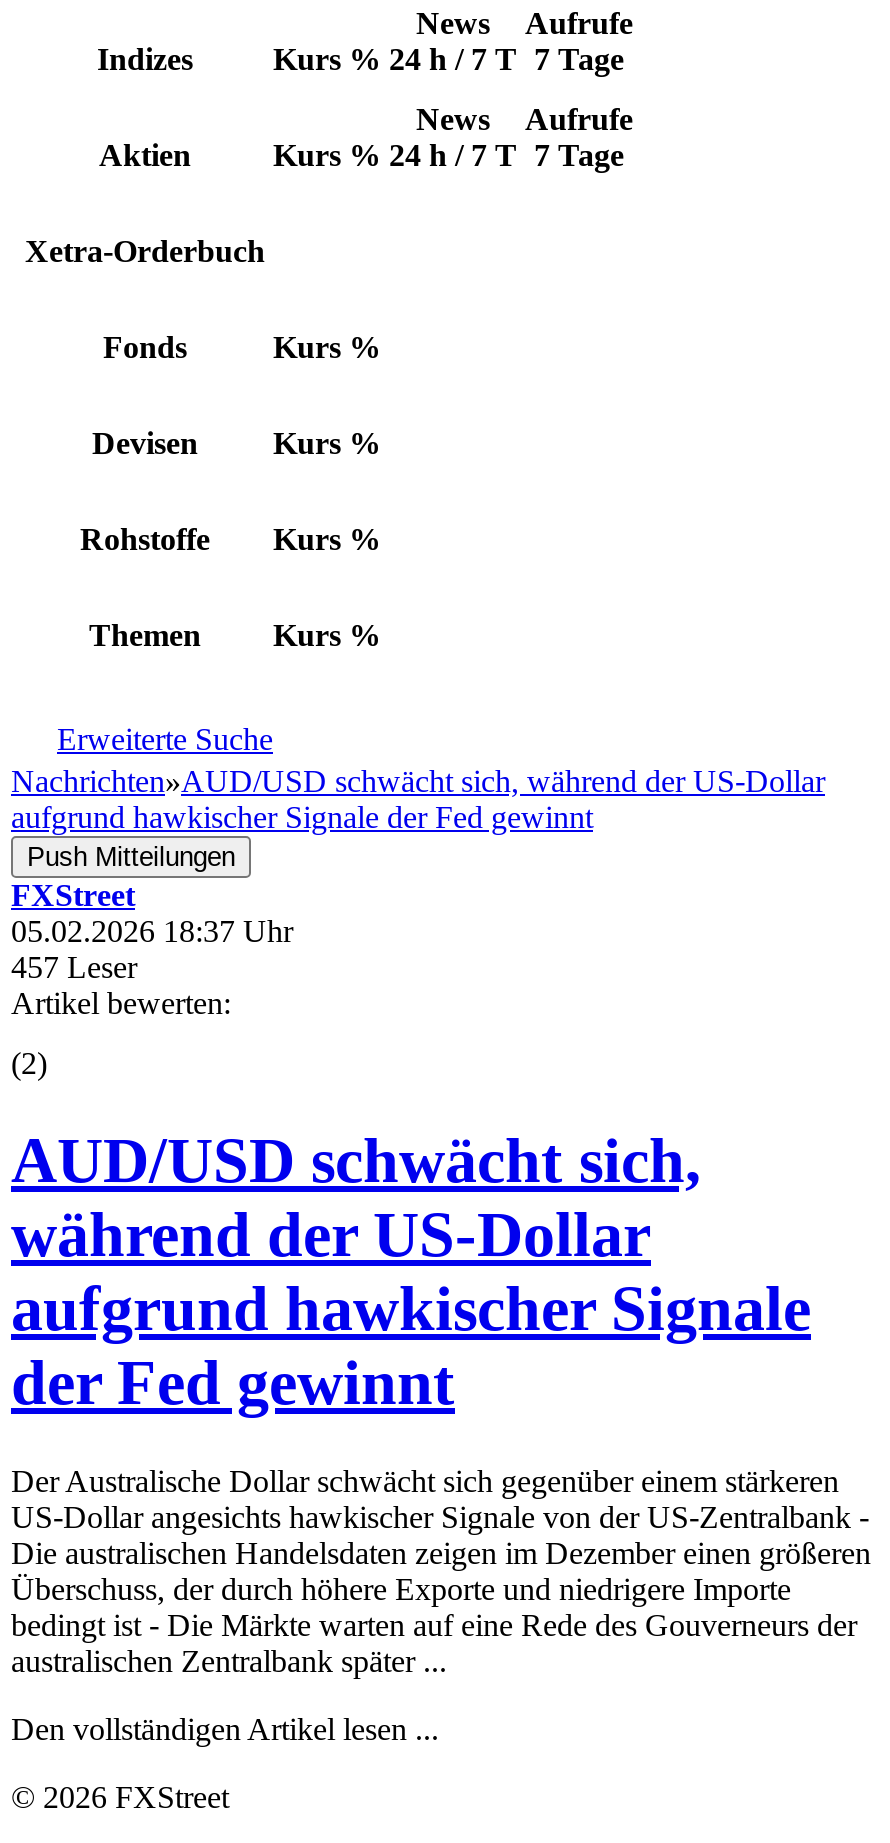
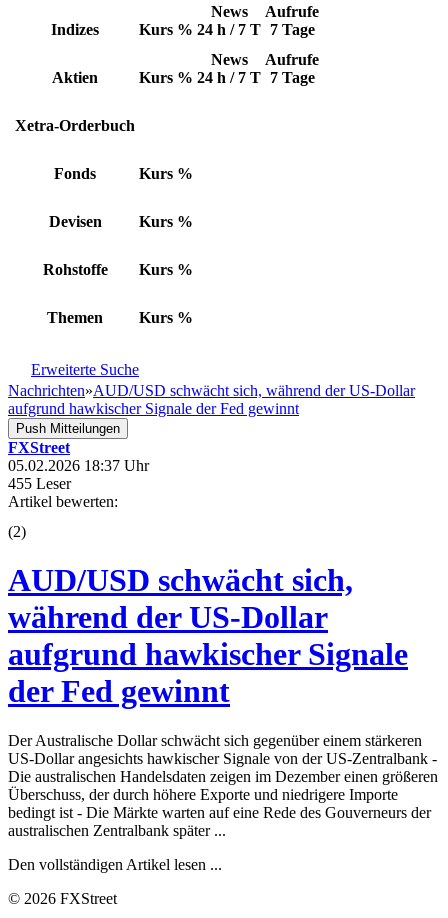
[11,950,137,984] 457 Leser -> [8,475,71,492] 455 Leser

